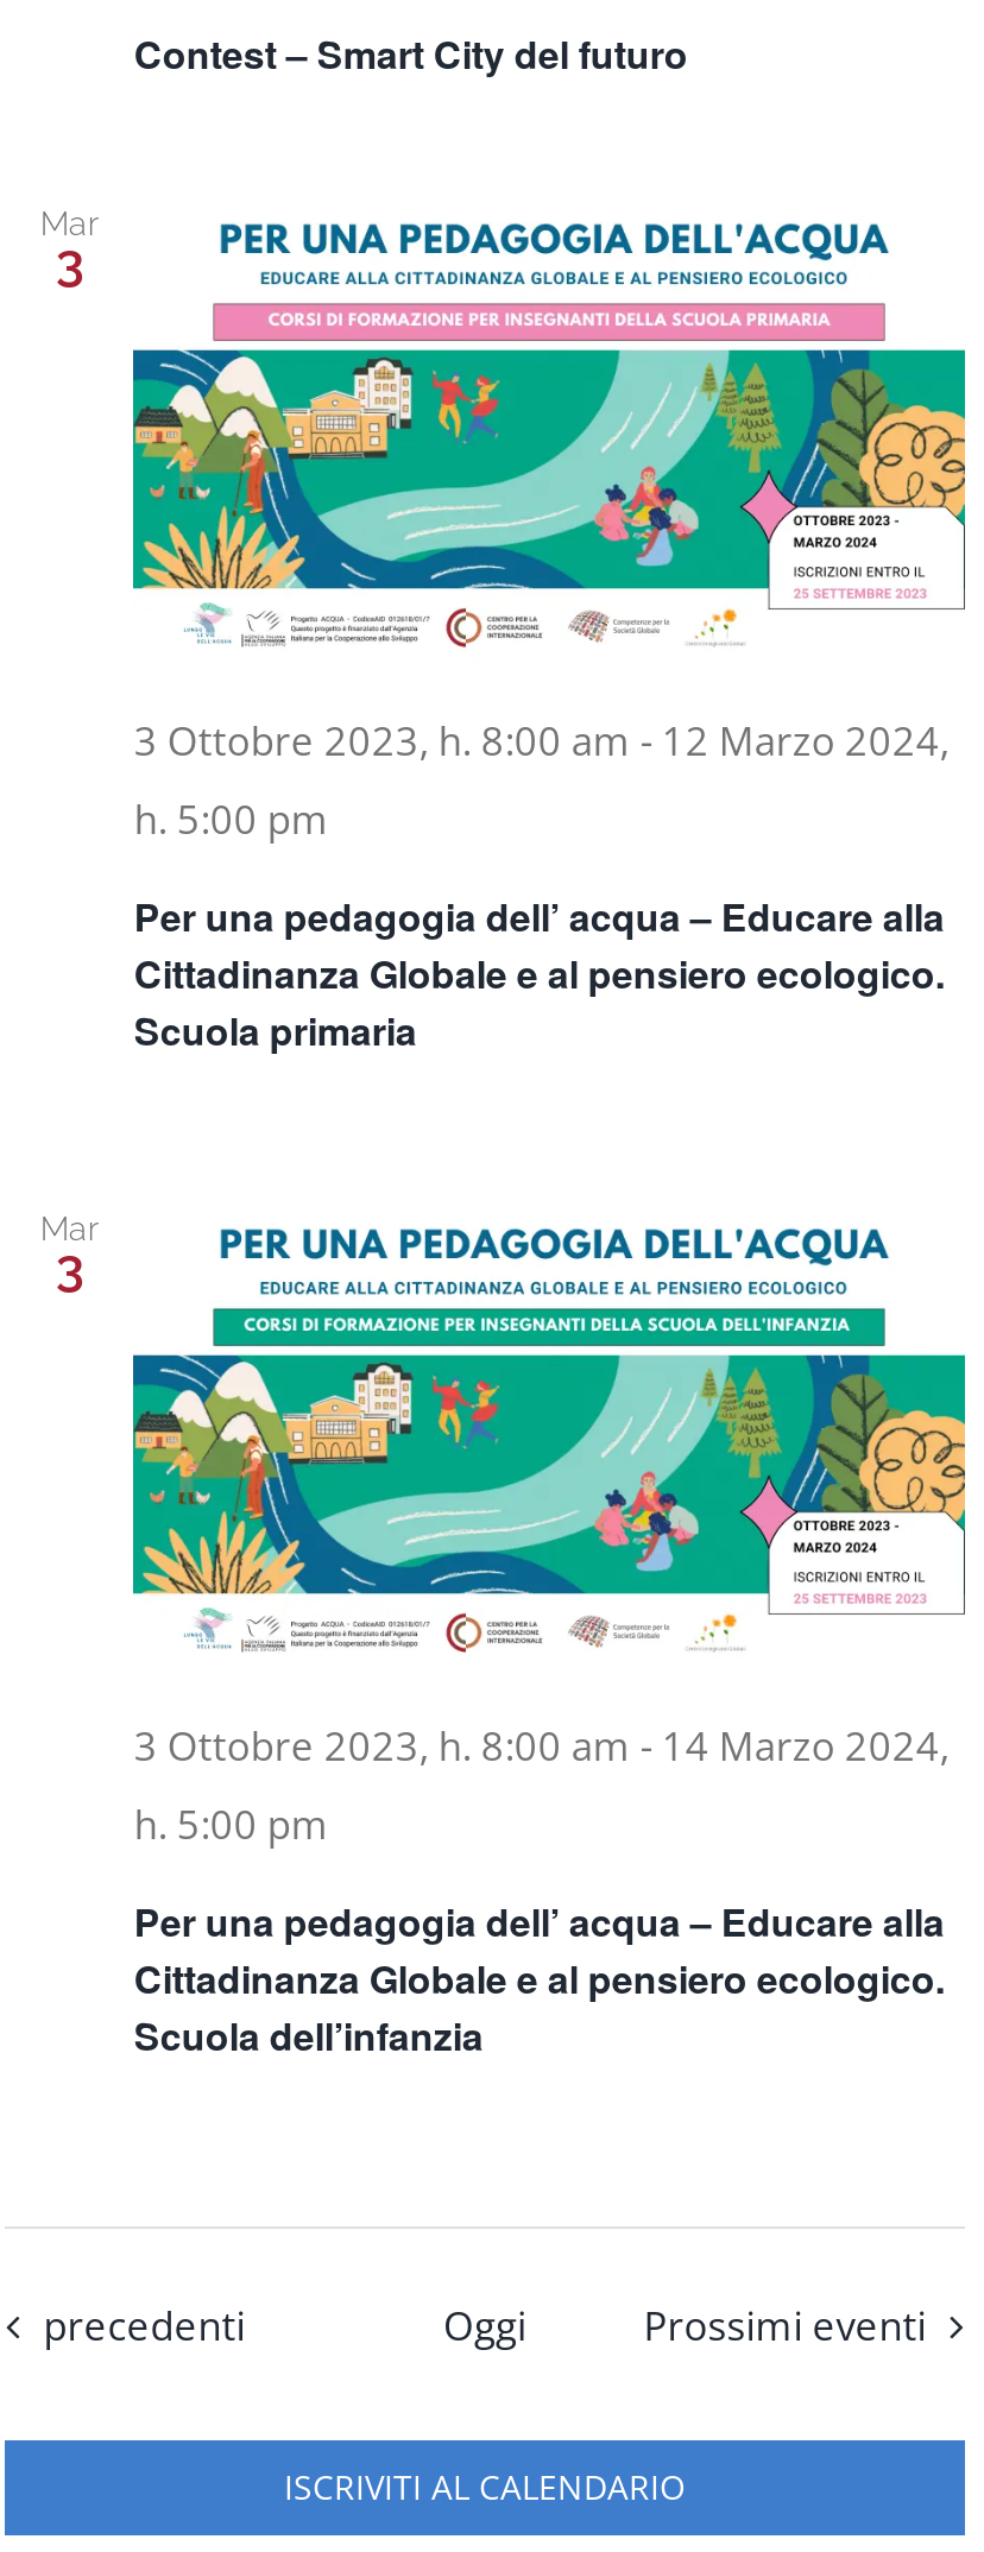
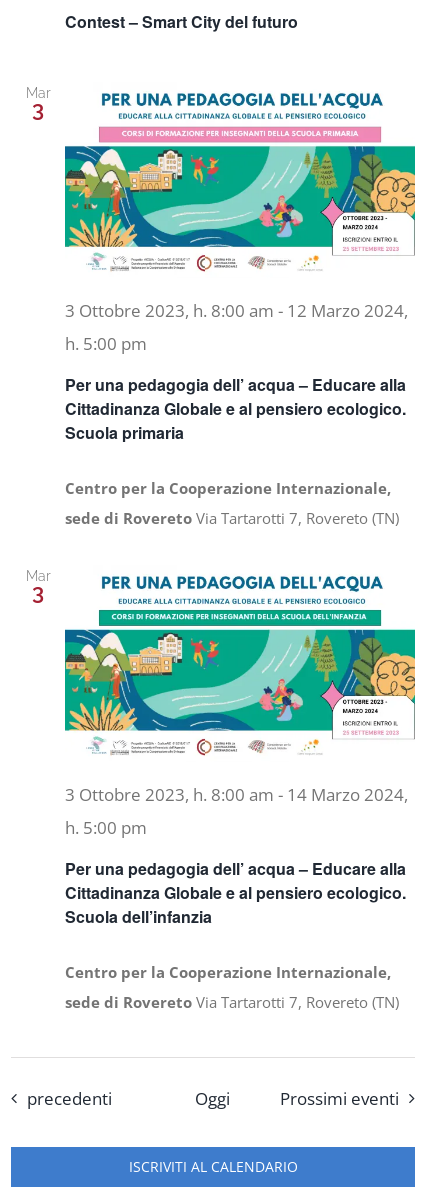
none -> [65,478,399,528] Centro per la Cooperazione Internazionale, | sede di Rovereto Via Tartarotti 7, Rovereto (TN)
none -> [65,962,399,1012] Centro per la Cooperazione Internazionale, | sede di Rovereto Via Tartarotti 7, Rovereto (TN)

